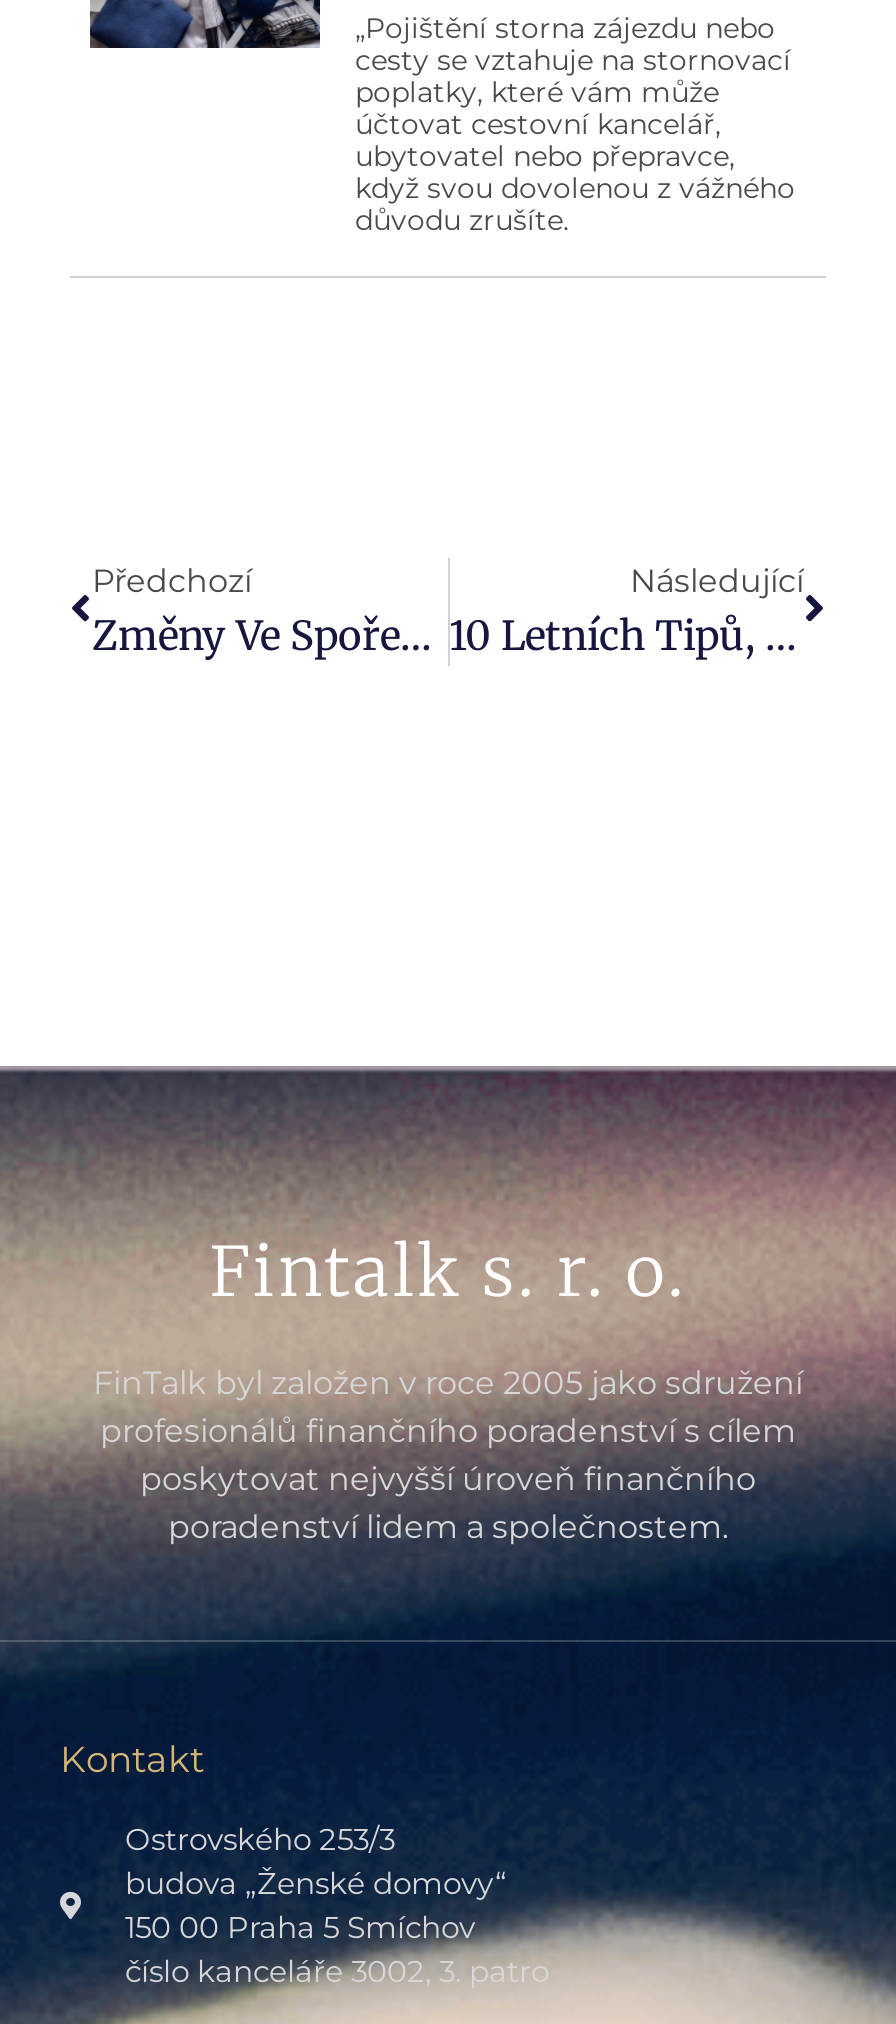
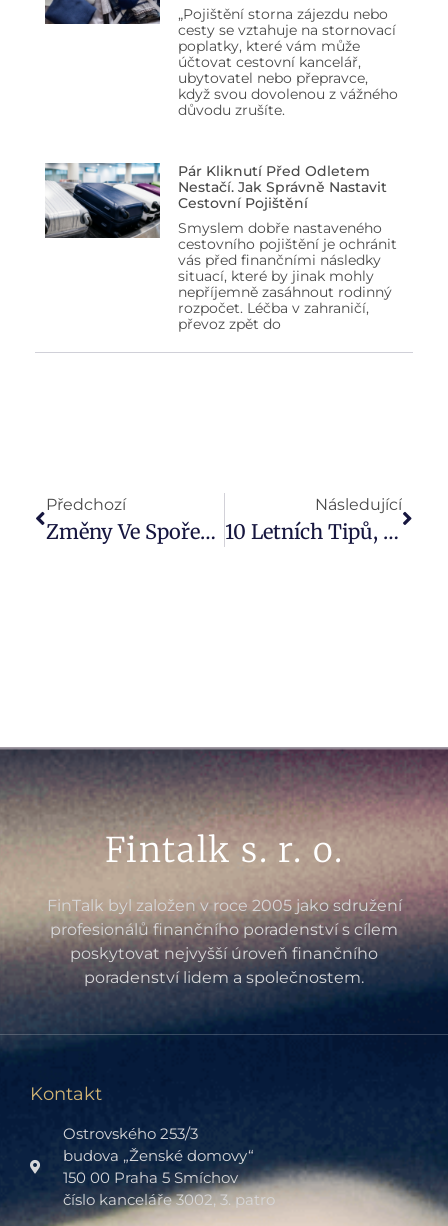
none -> [45,162,396,333] [image] | Pár Kliknutí Před Odletem | Nestačí. Jak Správně Nastavit | Cestovní Pojištění | Smyslem dobře nastaveného | cestovního pojištění je ochránit | vás před finančními následky | situací, které by jinak mohly | nepříjemně zasáhnout rodinný | rozpočet. Léčba v zahraničí, | převoz zpět do

